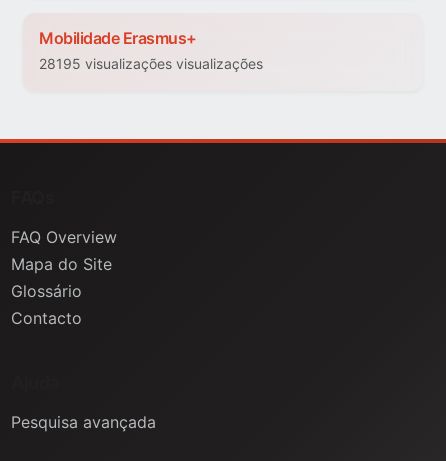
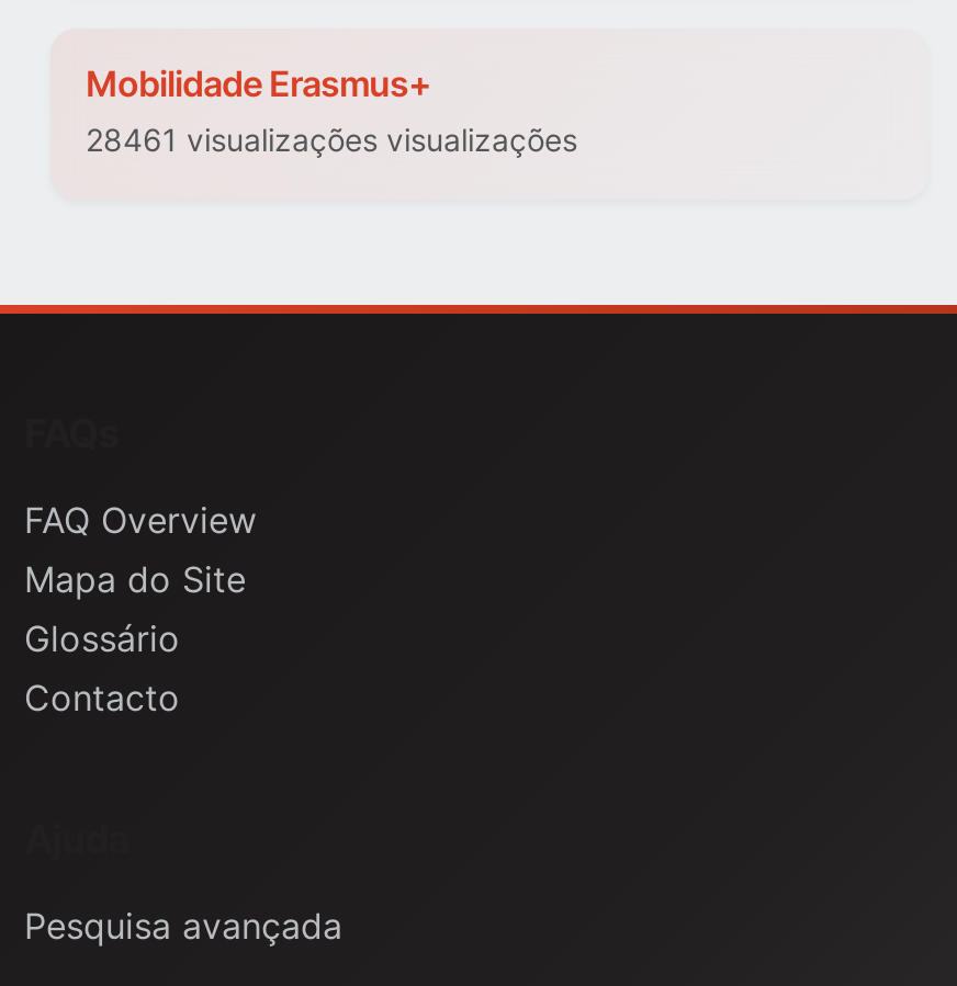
[39,55,263,72] 28195 visualizações visualizações -> [86,122,577,159] 28461 visualizações visualizações

